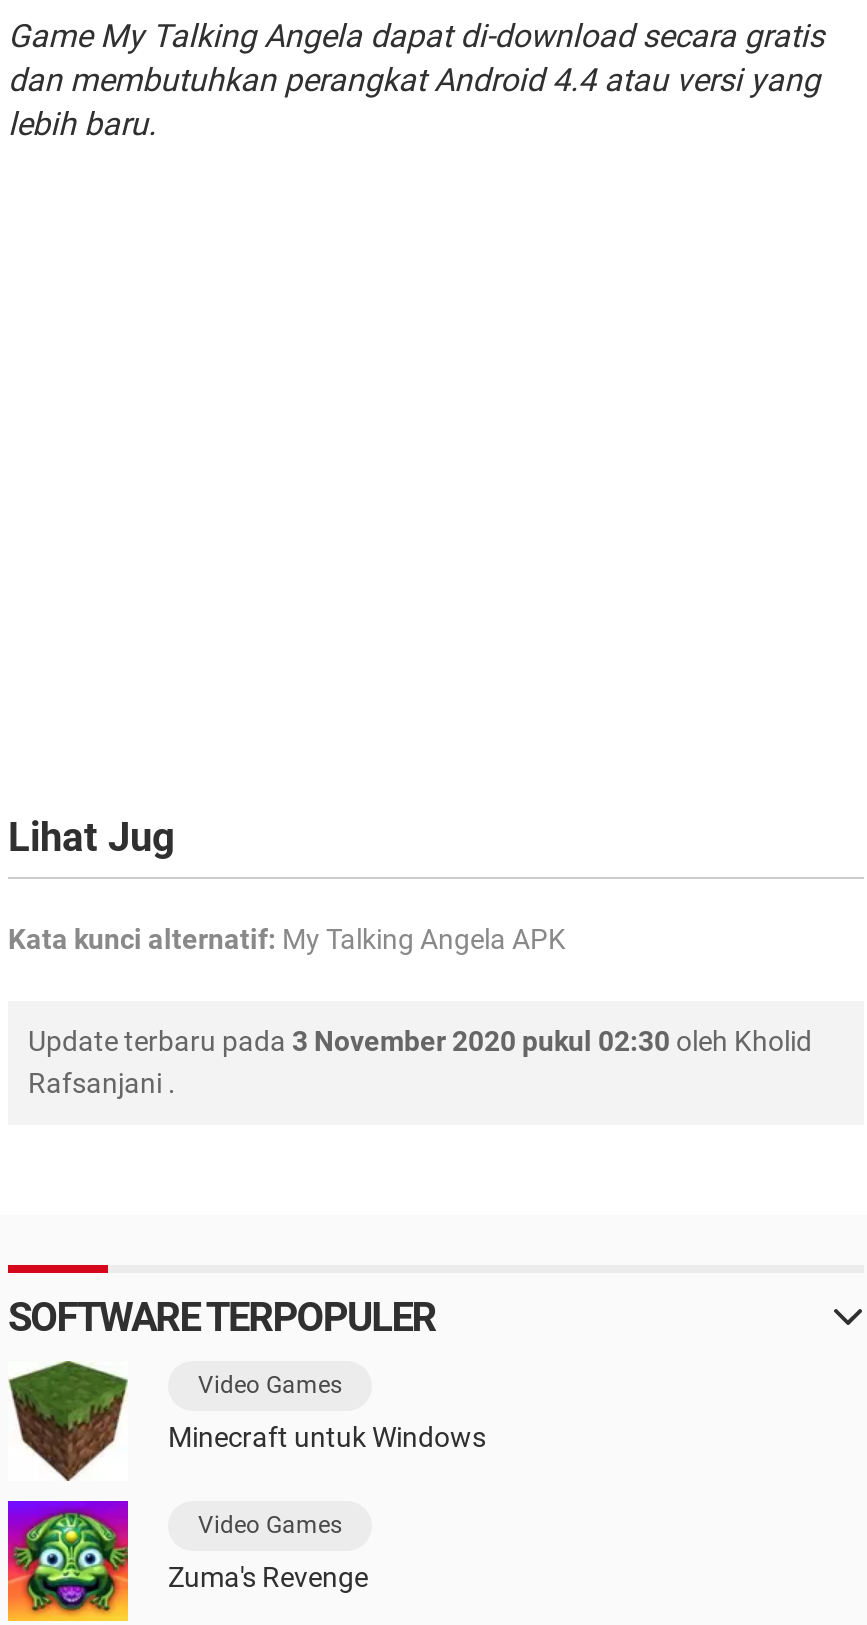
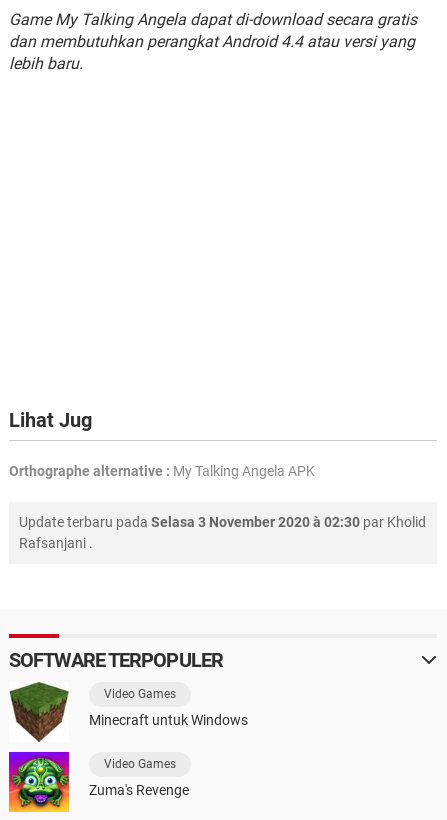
[8,924,566,956] Kata kunci alternatif: My Talking Angela APK -> [9,463,315,479] Orthographe alternative : My Talking Angela APK
[28,1026,812,1058] Update terbaru pada 3 November 2020 pukul 02:30 oleh Kholid -> [19,514,426,530] Update terbaru pada Selasa 3 November 2020 à 02:30 par Kholid

